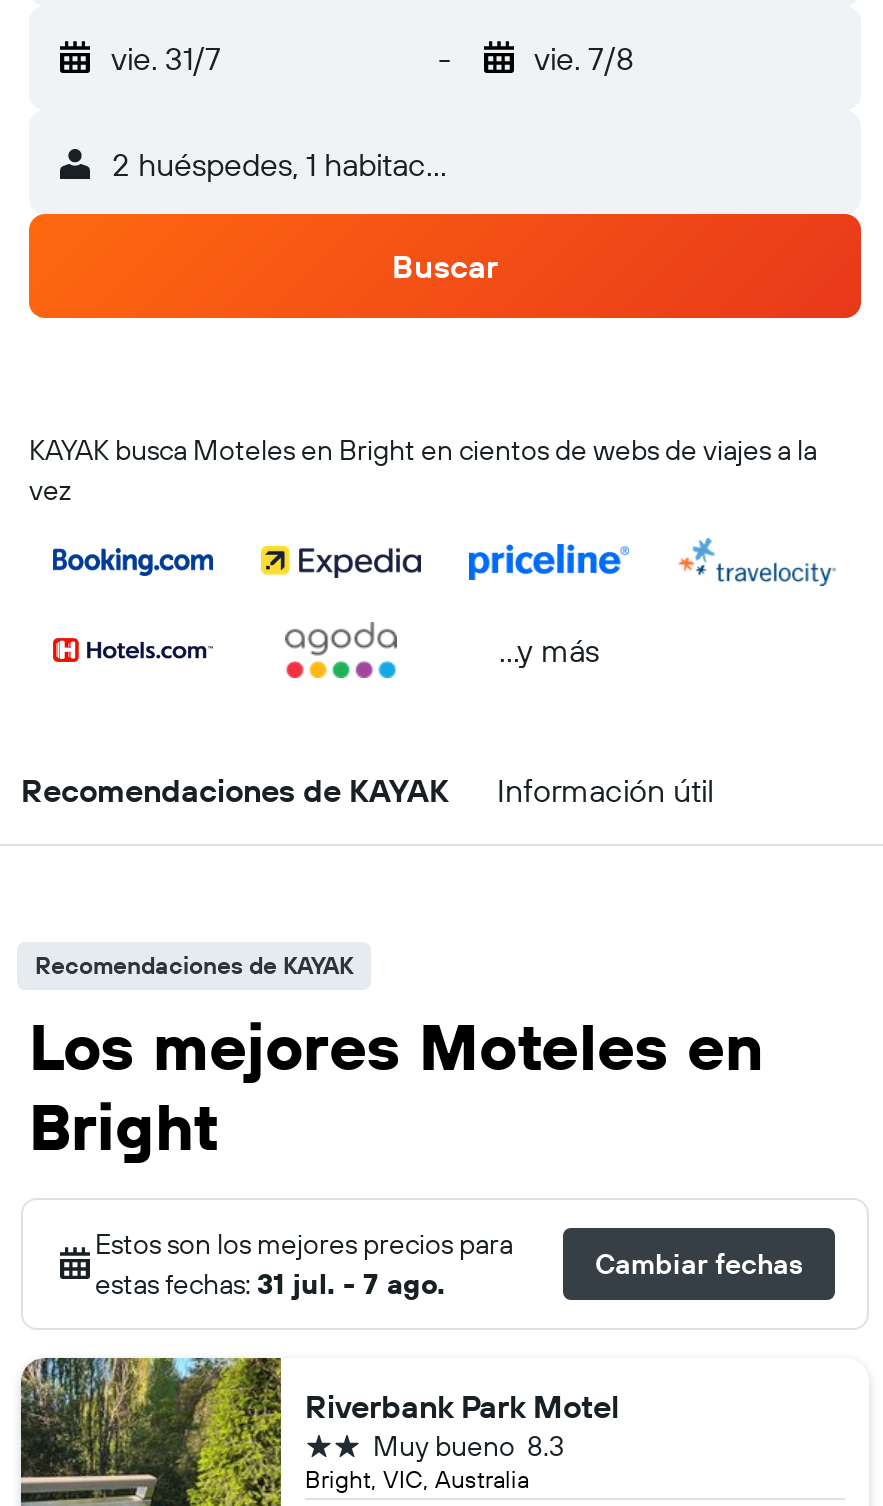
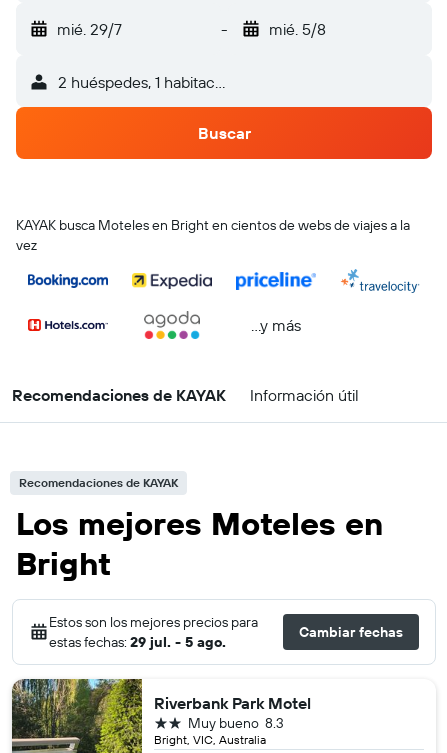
[111,38,221,78] vie. 31/7 -> [57,19,122,39] mié. 29/7
[534,38,634,78] vie. 7/8 -> [268,19,325,39] mié. 5/8
[95,1266,445,1302] estas fechas: 31 jul. - 7 ago. -> [49,633,226,651] estas fechas: 29 jul. - 5 ago.

